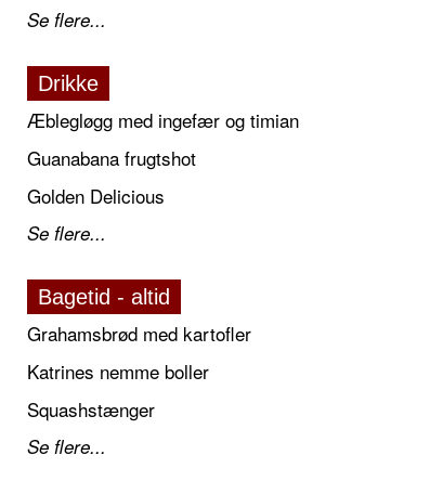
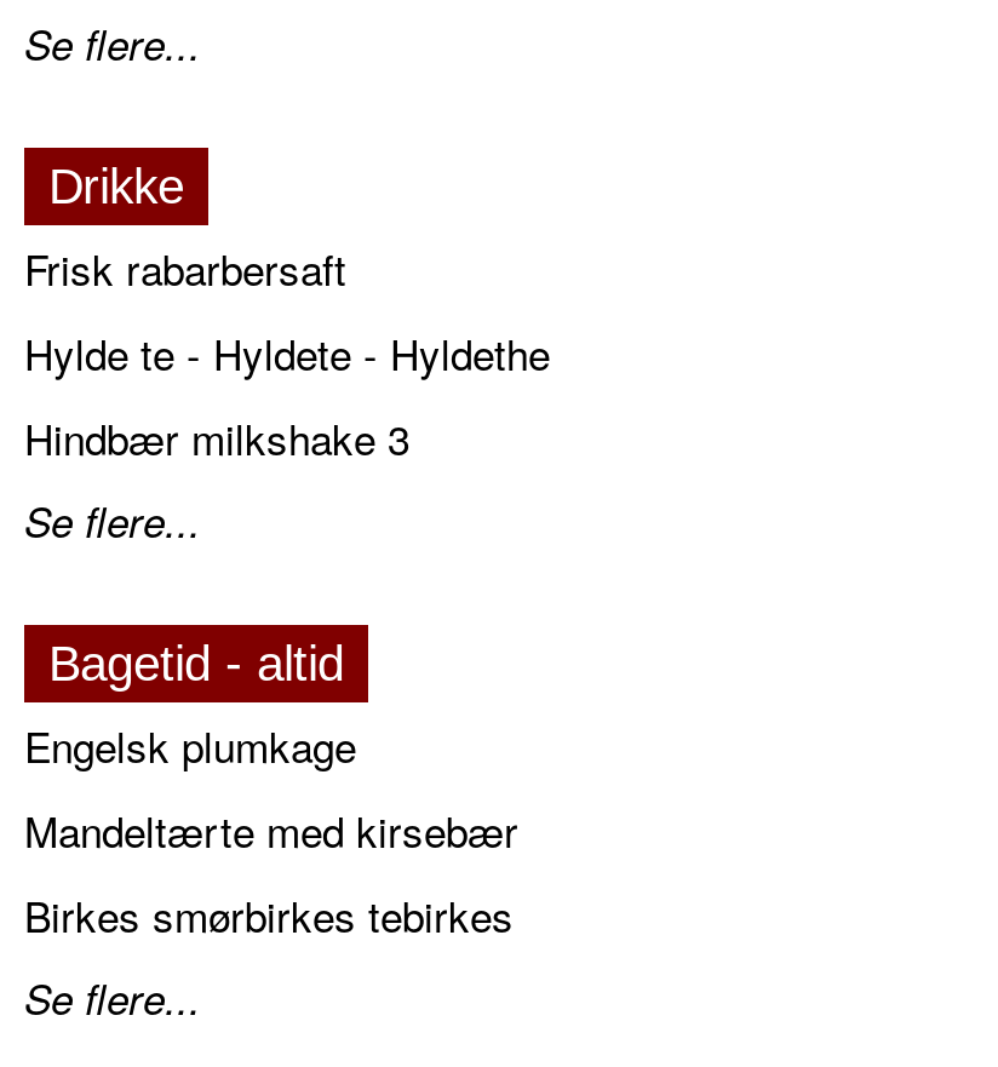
[27,106,299,209] Æblegløgg med ingefær og timian | Guanabana frugtshot | Golden Delicious -> [24,238,550,468] Frisk rabarbersaft | Hylde te - Hyldete - Hyldethe | Hindbær milkshake 3
[27,320,251,423] Grahamsbrød med kartofler | Katrines nemme boller | Squashstænger -> [24,715,518,945] Engelsk plumkage | Mandeltærte med kirsebær | Birkes smørbirkes tebirkes

